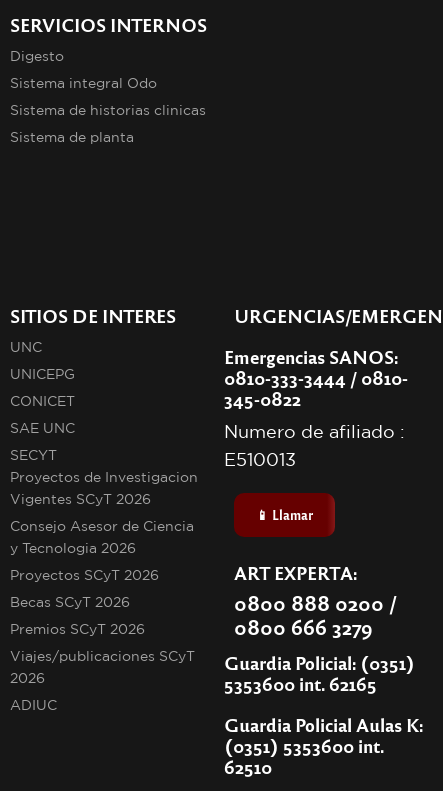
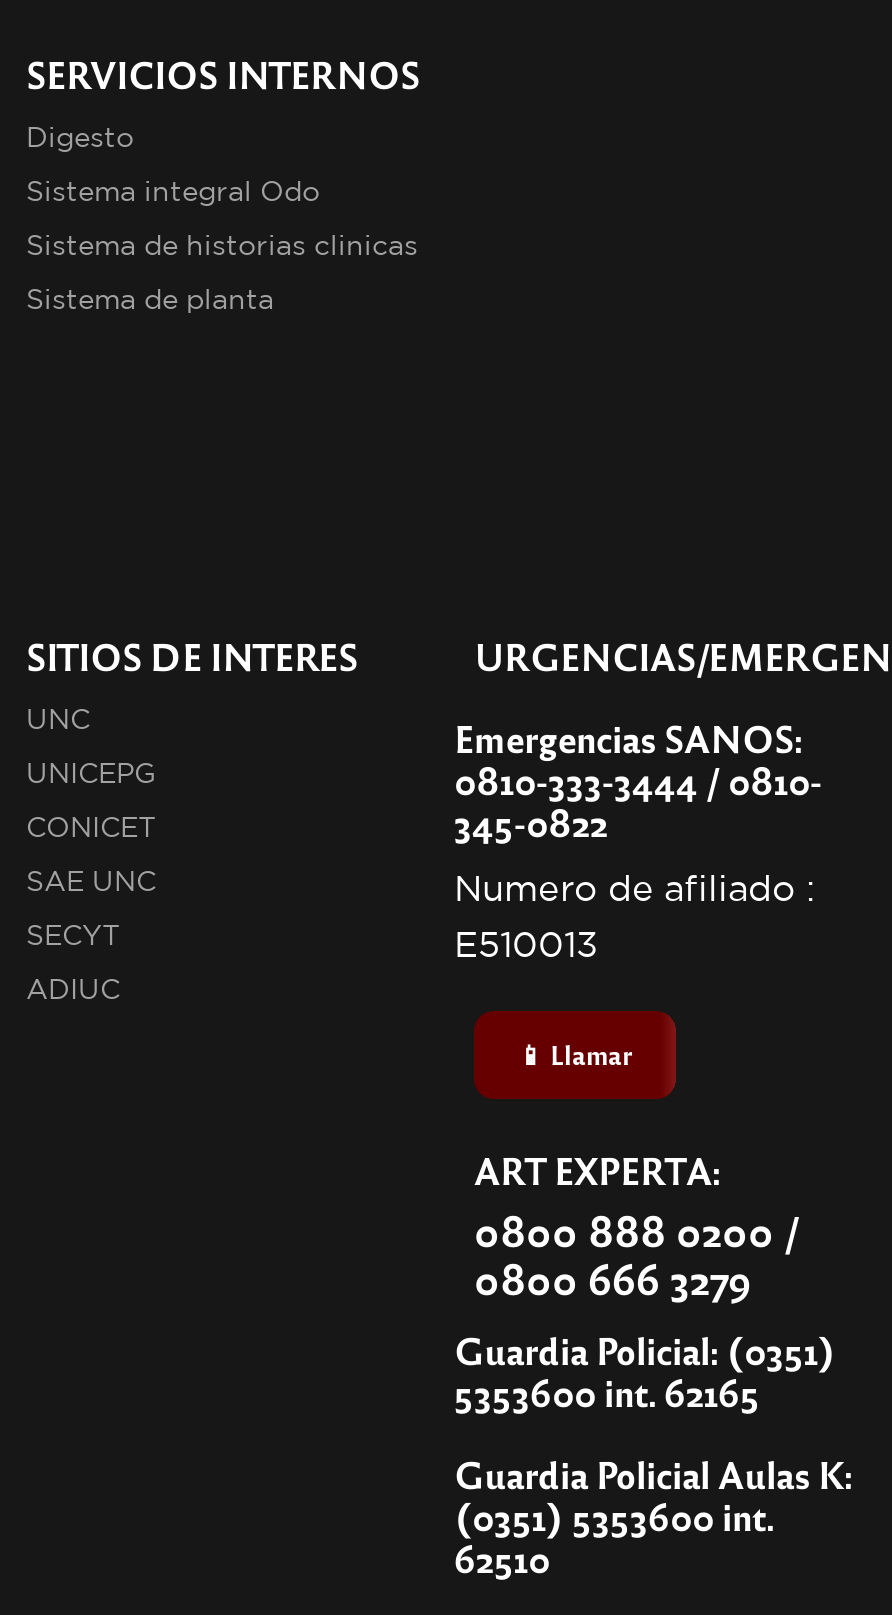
[10,469,198,686] Proyectos de Investigacion | Vigentes SCyT 2026 | Consejo Asesor de Ciencia | y Tecnologia 2026 | Proyectos SCyT 2026 | Becas SCyT 2026 | Premios SCyT 2026 | Viajes/publicaciones SCyT | 2026 -> none
moved [10,697,57,713] -> [26,973,120,1005]: ADIUC

